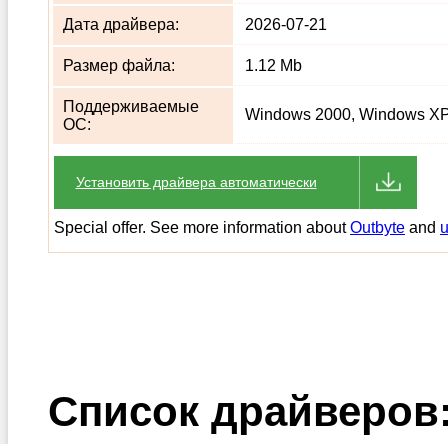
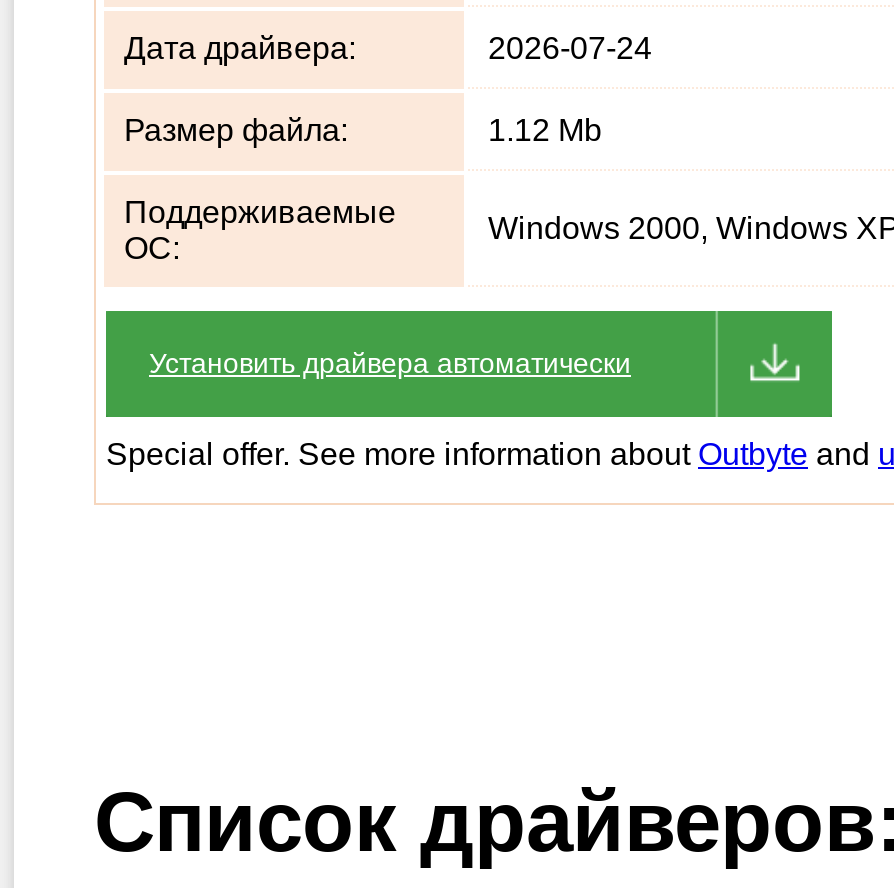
[245,16,327,33] 2026-07-21 -> [488,31,652,65] 2026-07-24

